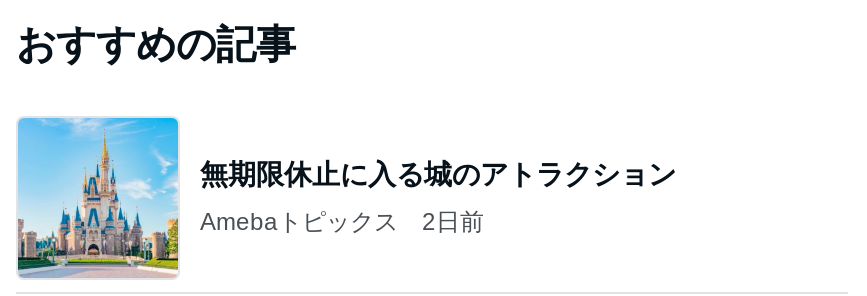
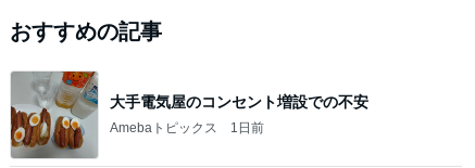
[16,116,676,280] [image] | 無期限休止に入る城のアトラクション -> [10,70,368,159] [image] | 大手電気屋のコンセント増設での不安
[200,207,484,235] Amebaトピックス 2日前 -> [110,120,264,135] Amebaトピックス 1日前

